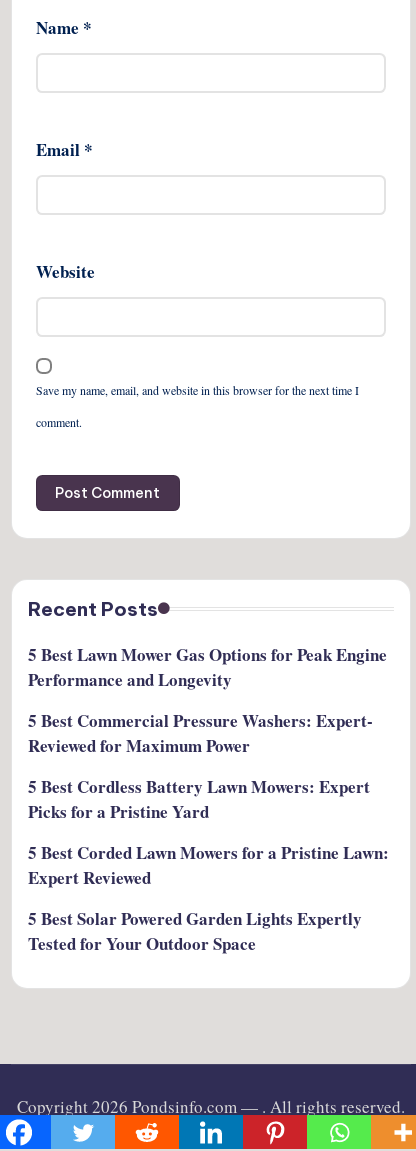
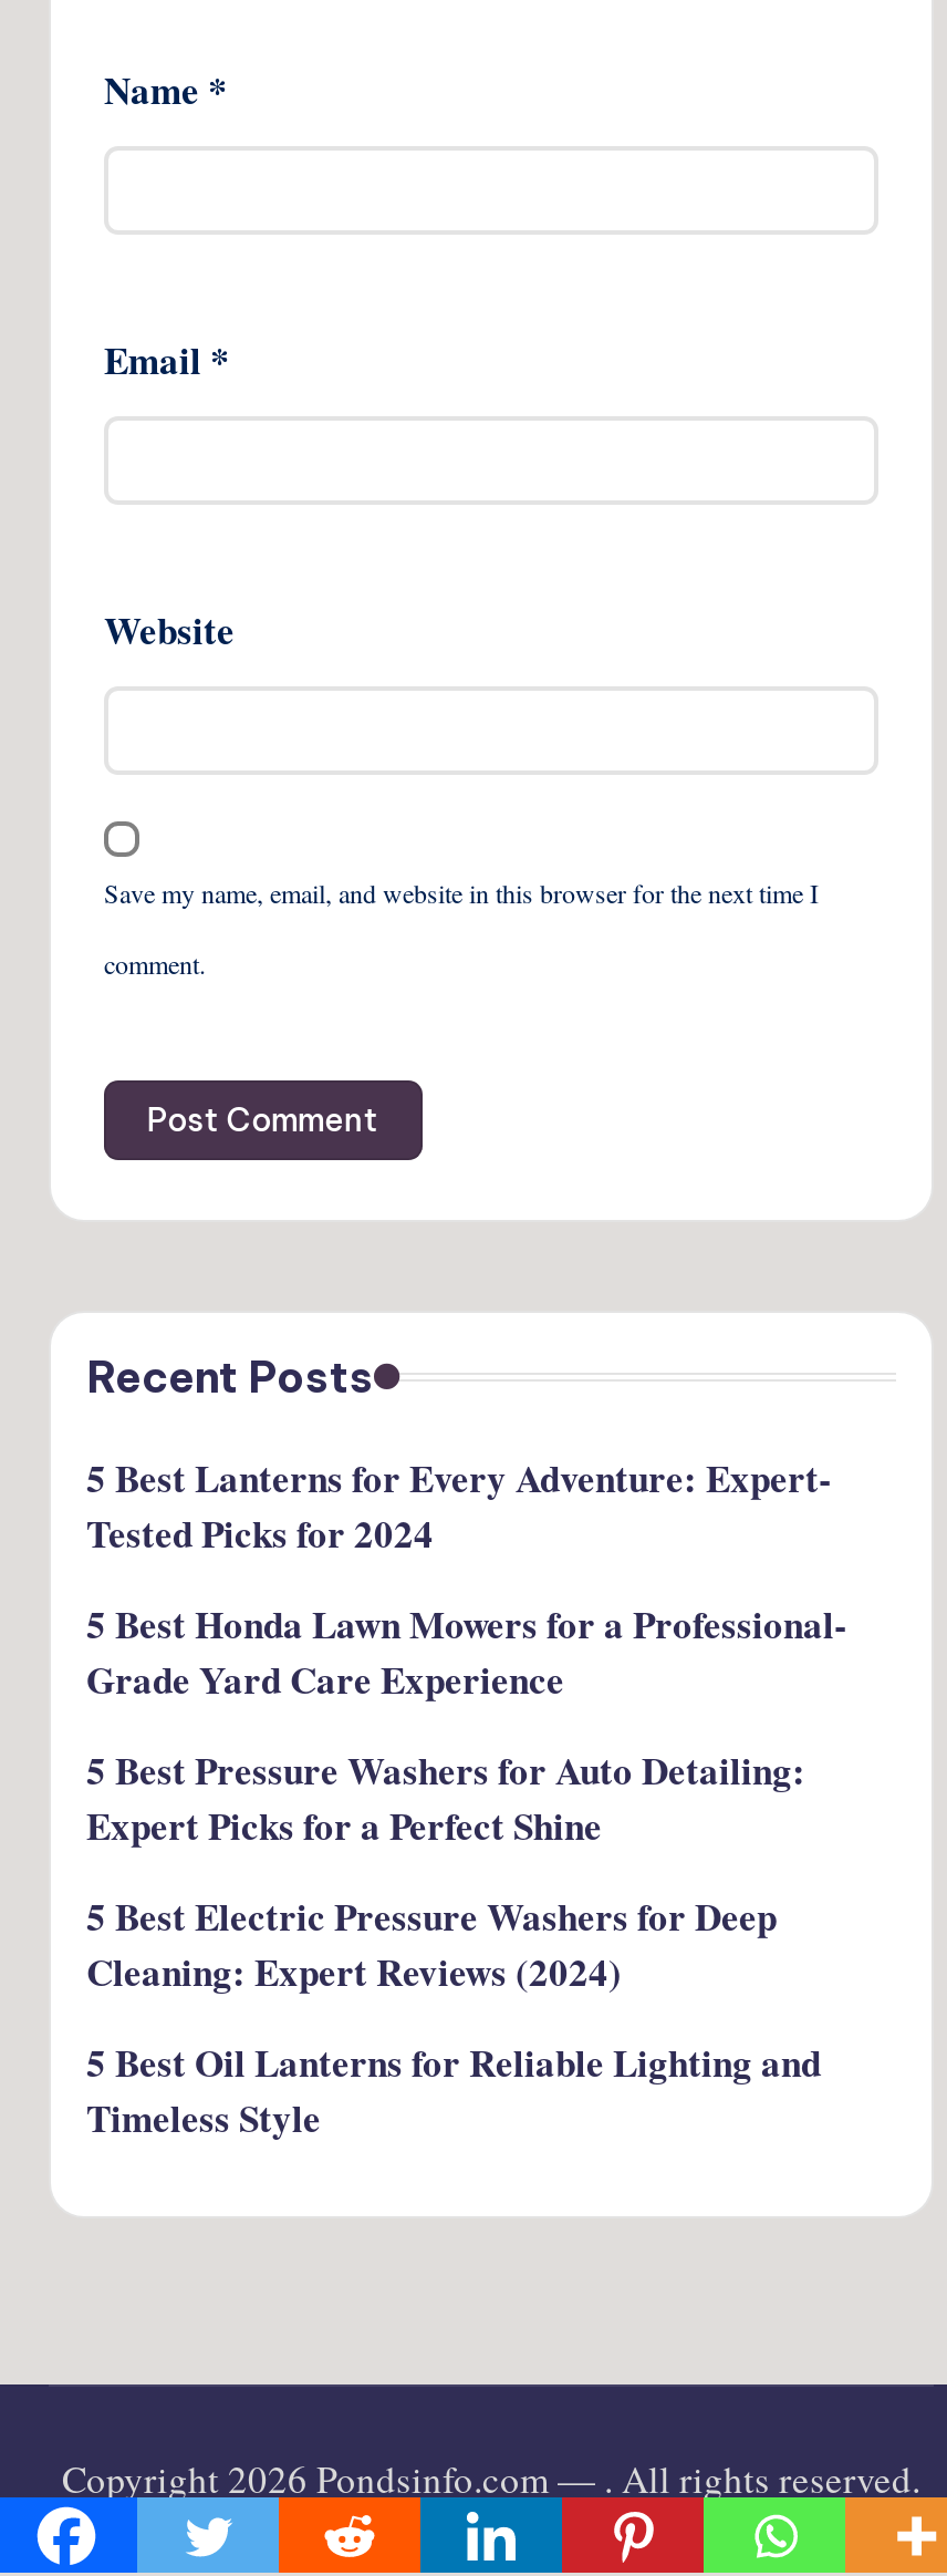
[28,642,387,692] 5 Best Lawn Mower Gas Options for Peak Engine | Performance and Longevity -> [86,1449,832,1560] 5 Best Lanterns for Every Adventure: Expert- | Tested Picks for 2024
[28,708,373,758] 5 Best Commercial Pressure Washers: Expert- | Reviewed for Maximum Power -> [86,1595,847,1706] 5 Best Honda Lawn Mowers for a Professional- | Grade Yard Care Experience
[28,774,370,824] 5 Best Cordless Battery Lawn Mowers: Expert | Picks for a Pristine Yard -> [86,1742,805,1852] 5 Best Pressure Washers for Auto Detailing: | Expert Picks for a Perfect Shine
[28,840,389,890] 5 Best Corded Lawn Mowers for a Pristine Lawn: | Expert Reviewed -> [86,1888,777,1998] 5 Best Electric Pressure Washers for Deep | Cleaning: Expert Reviews (2024)
[28,906,362,956] 5 Best Solar Powered Garden Lights Expertly | Tested for Your Outdoor Space -> [86,2034,821,2144] 5 Best Oil Lanterns for Reliable Lighting and | Timeless Style

